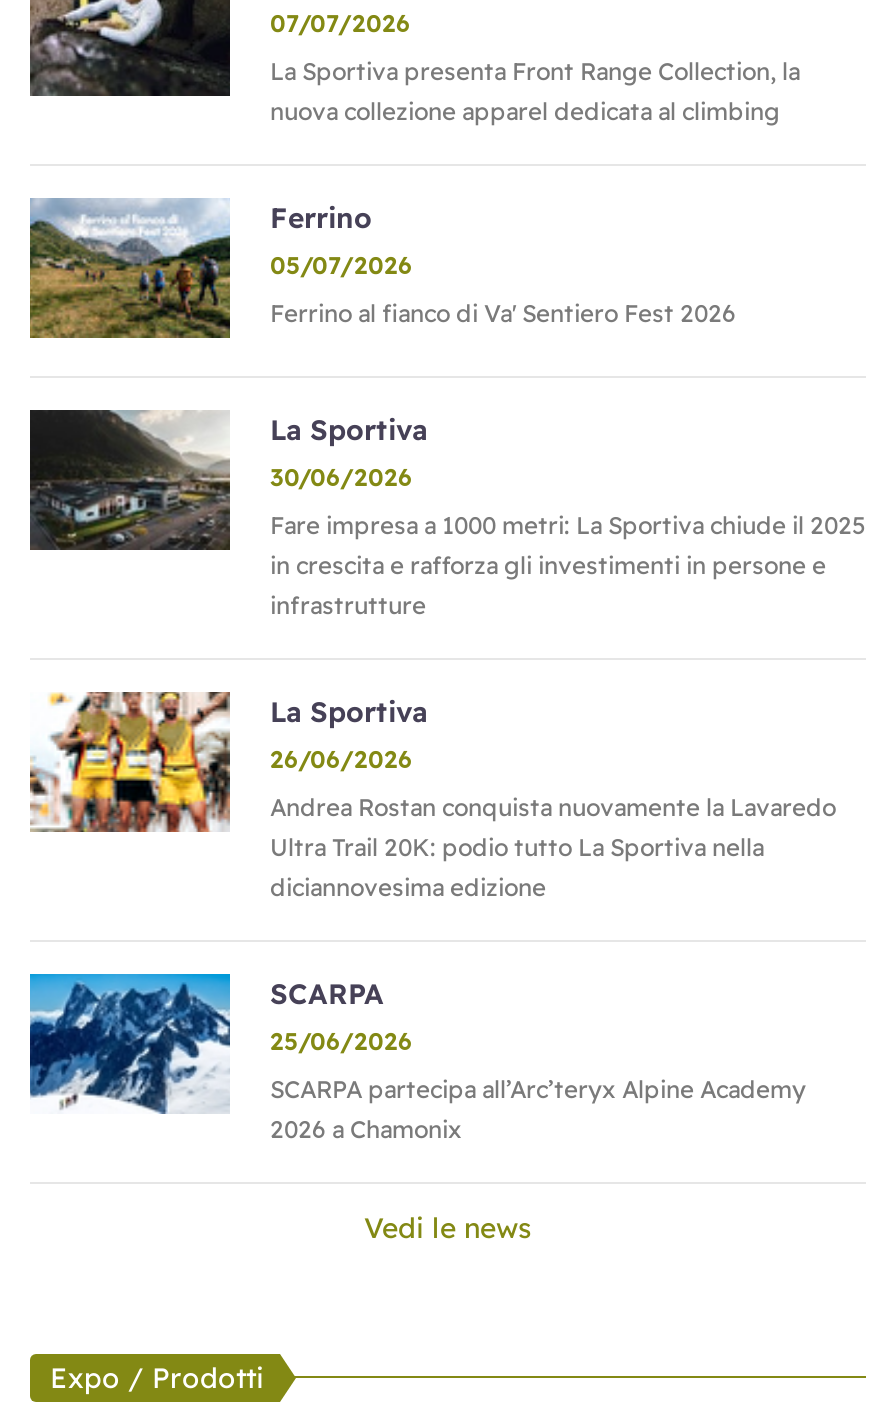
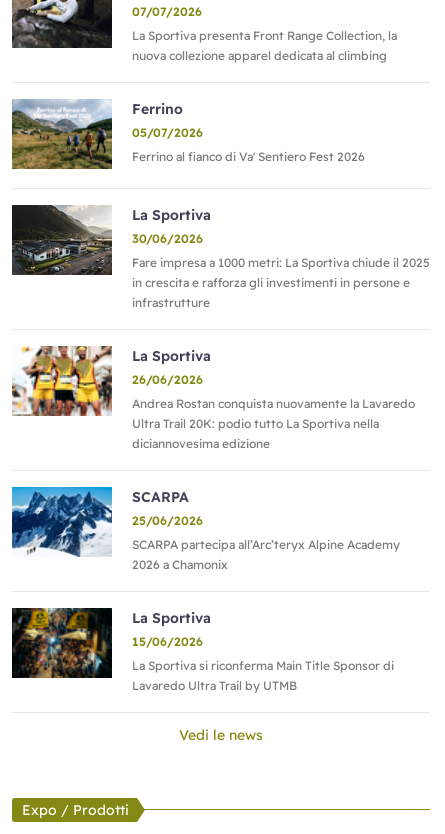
none -> [11,607,394,693] [image] | La Sportiva | 15/06/2026 | La Sportiva si riconferma Main Title Sponsor di | Lavaredo Ultra Trail by UTMB

